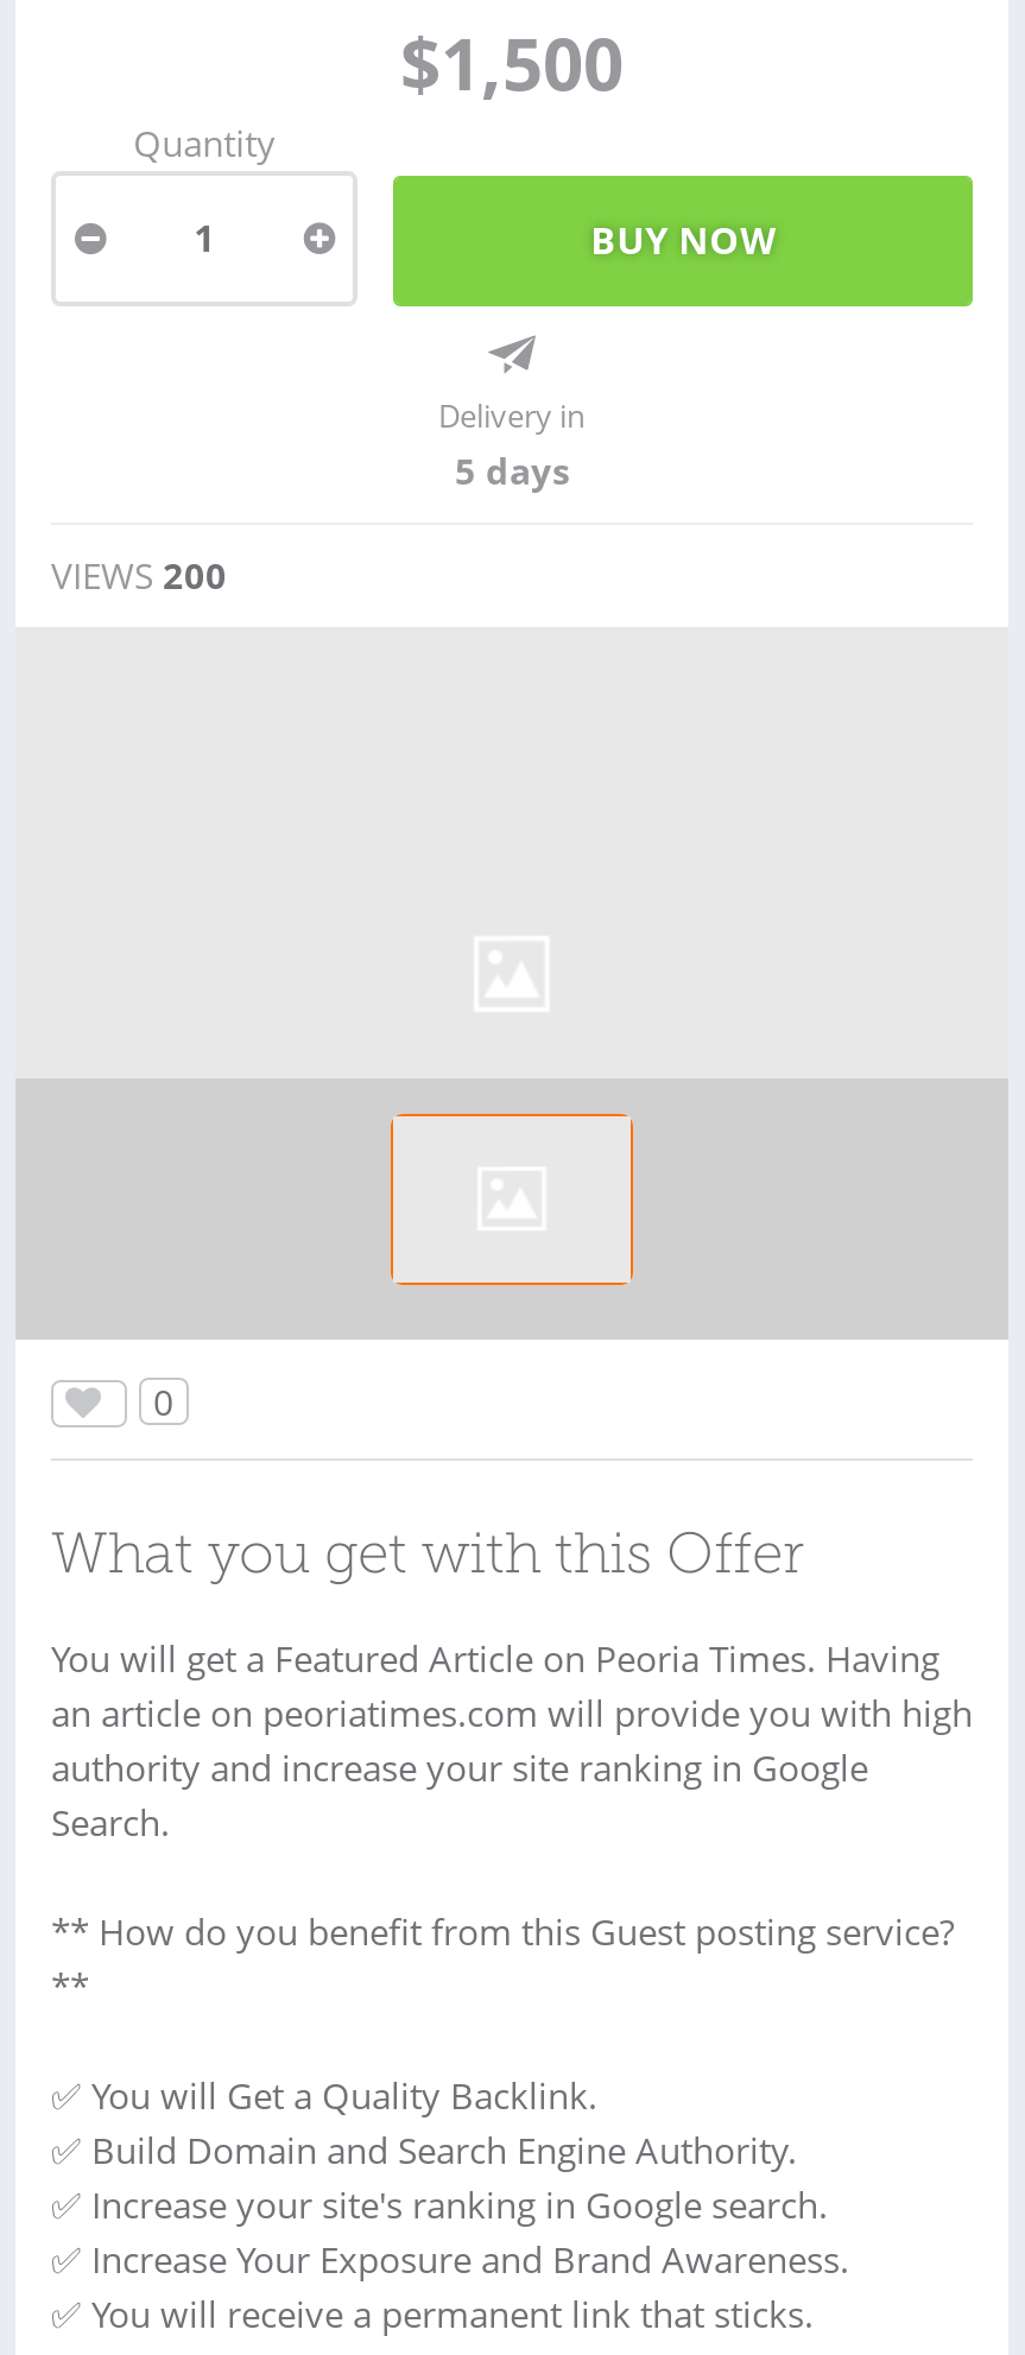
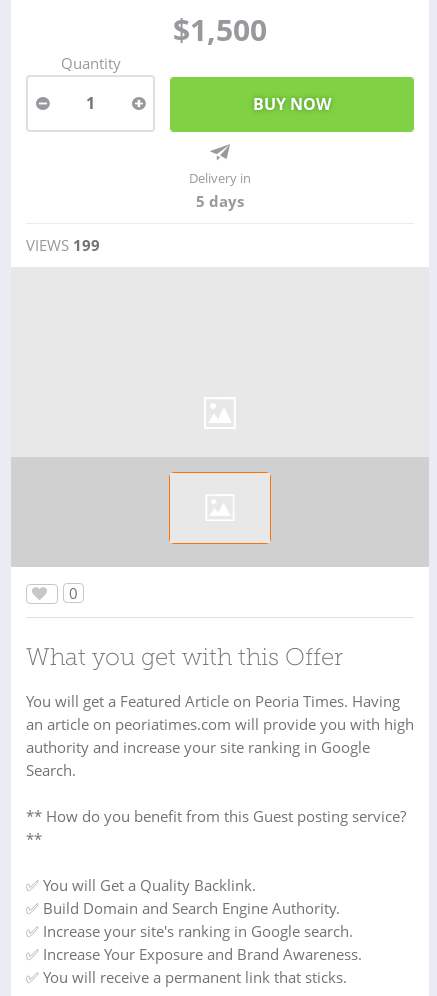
[51,551,227,599] VIEWS 200 -> [26,235,100,255] VIEWS 199

